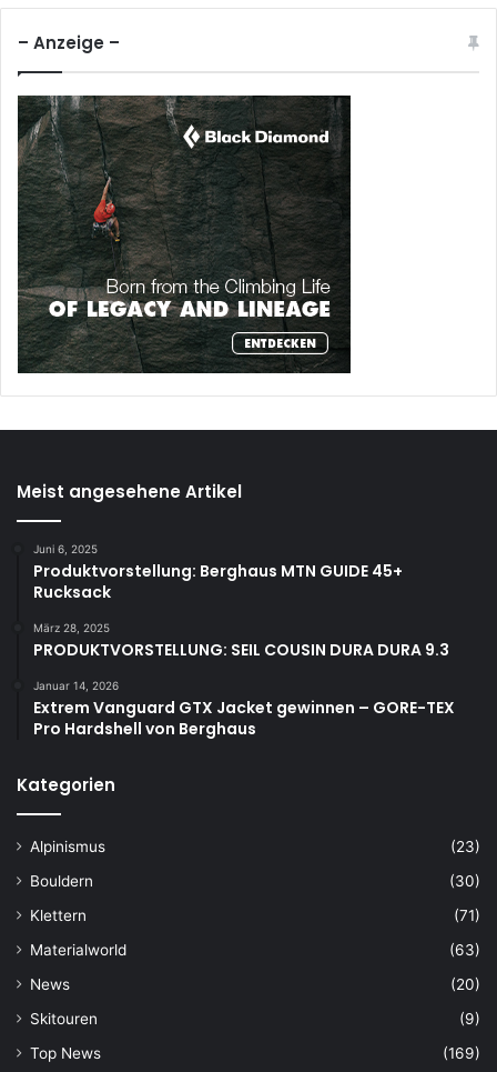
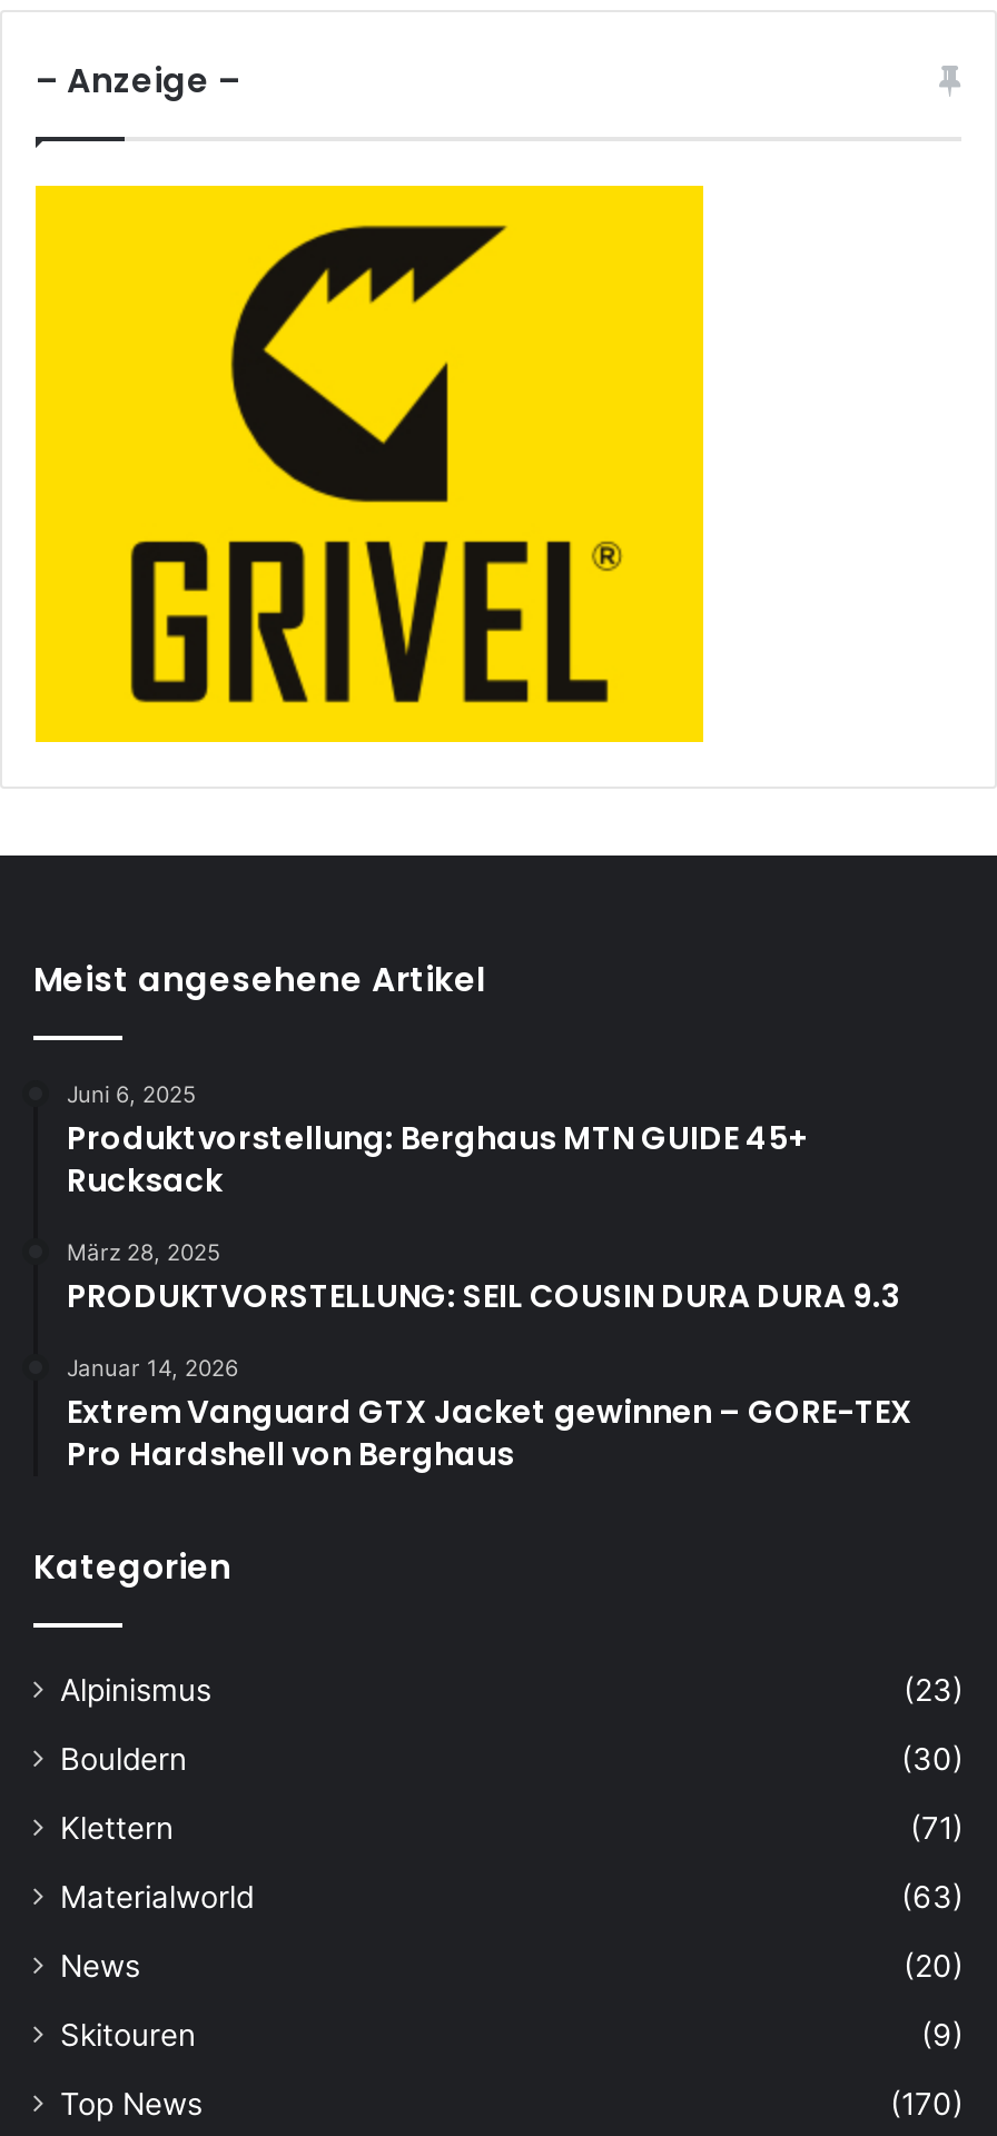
[17,94,352,374] [image] -> [33,184,705,744] [image]
[443,1045,480,1062] (169) -> [890,2087,964,2122] (170)

